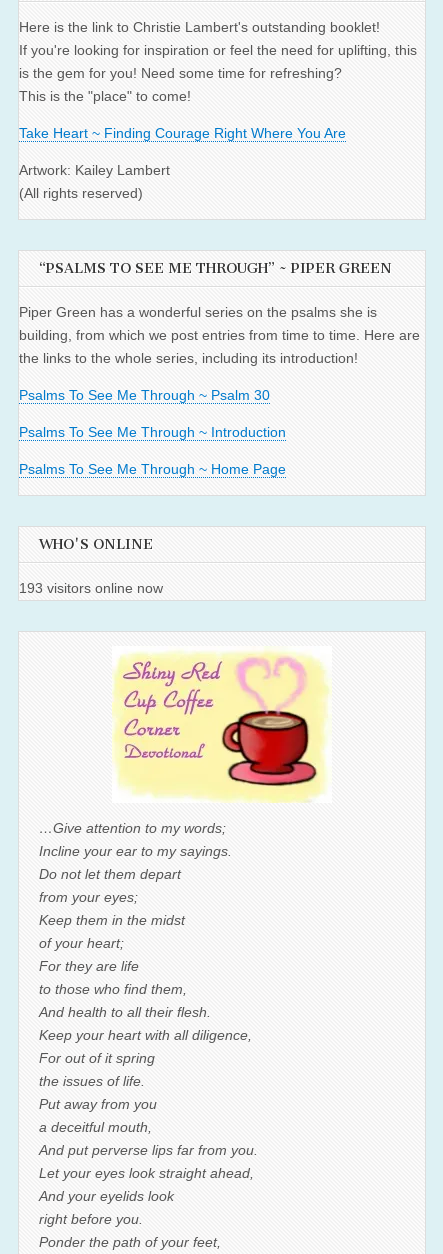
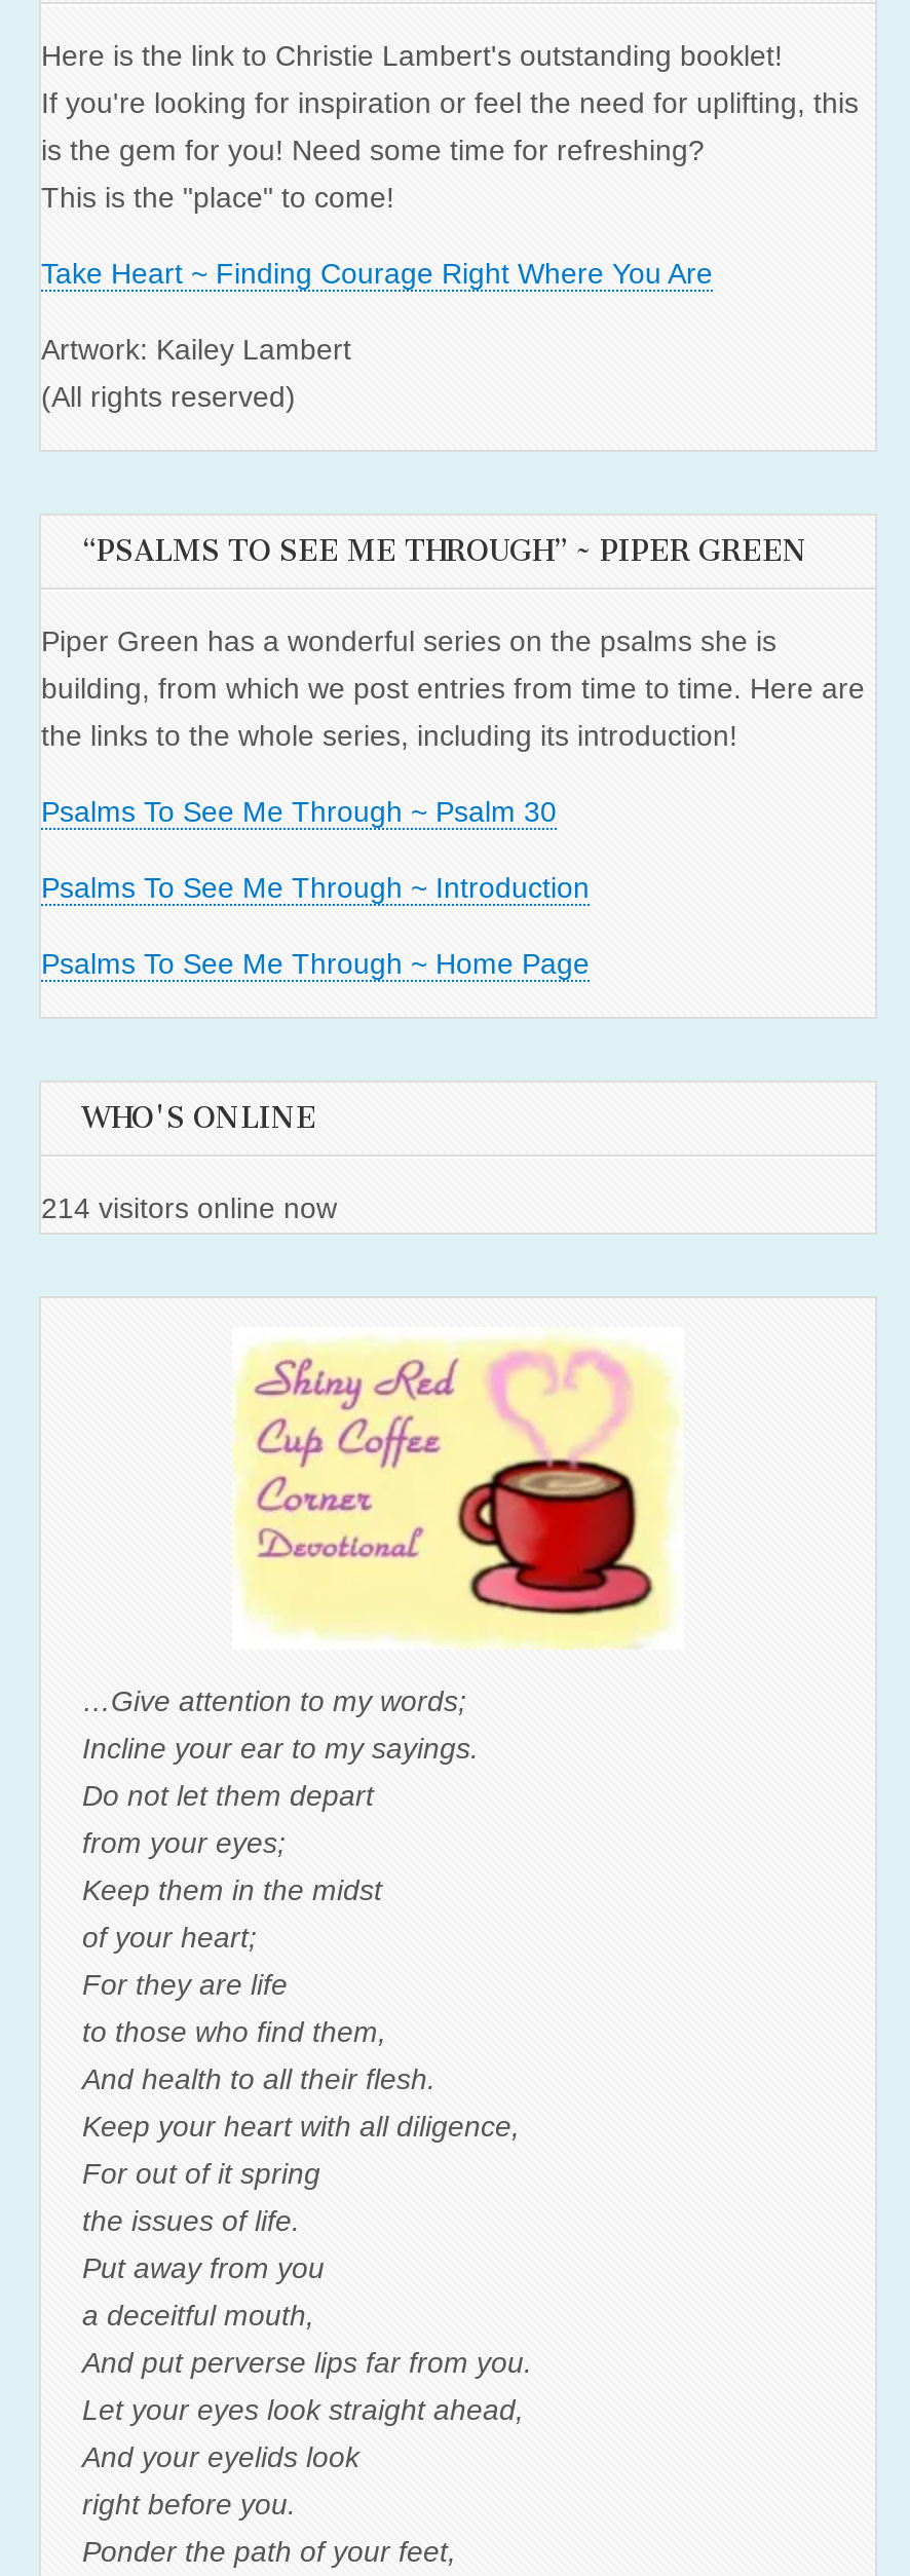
[19,580,163,596] 193 visitors online now -> [41,1191,337,1224] 214 visitors online now

